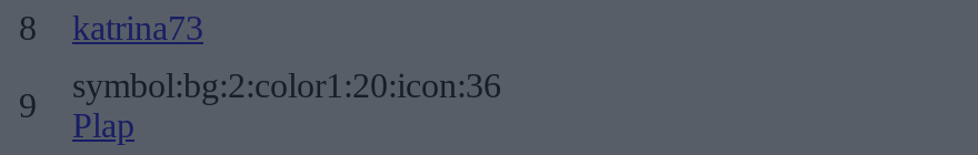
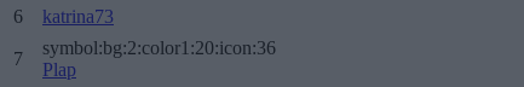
[19,9,203,47] 8 katrina73 -> [13,6,114,27] 6 katrina73
[19,87,37,124] 9 -> [13,49,23,69] 7

